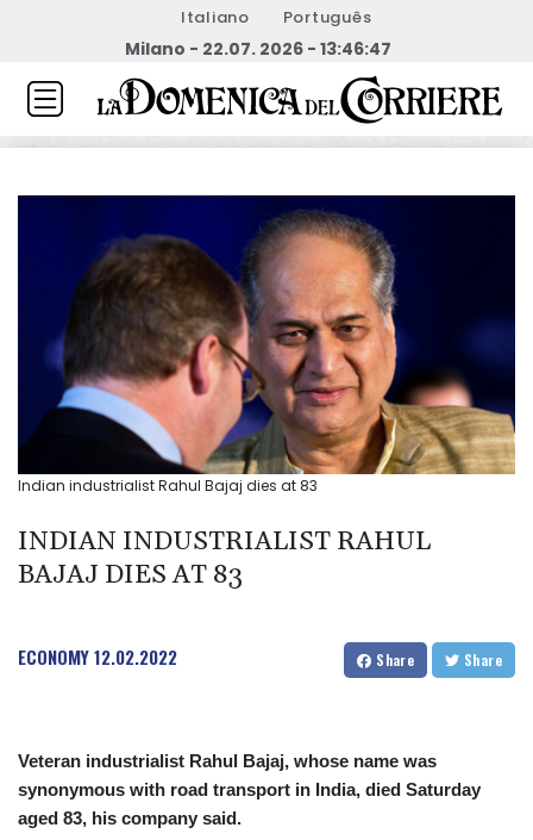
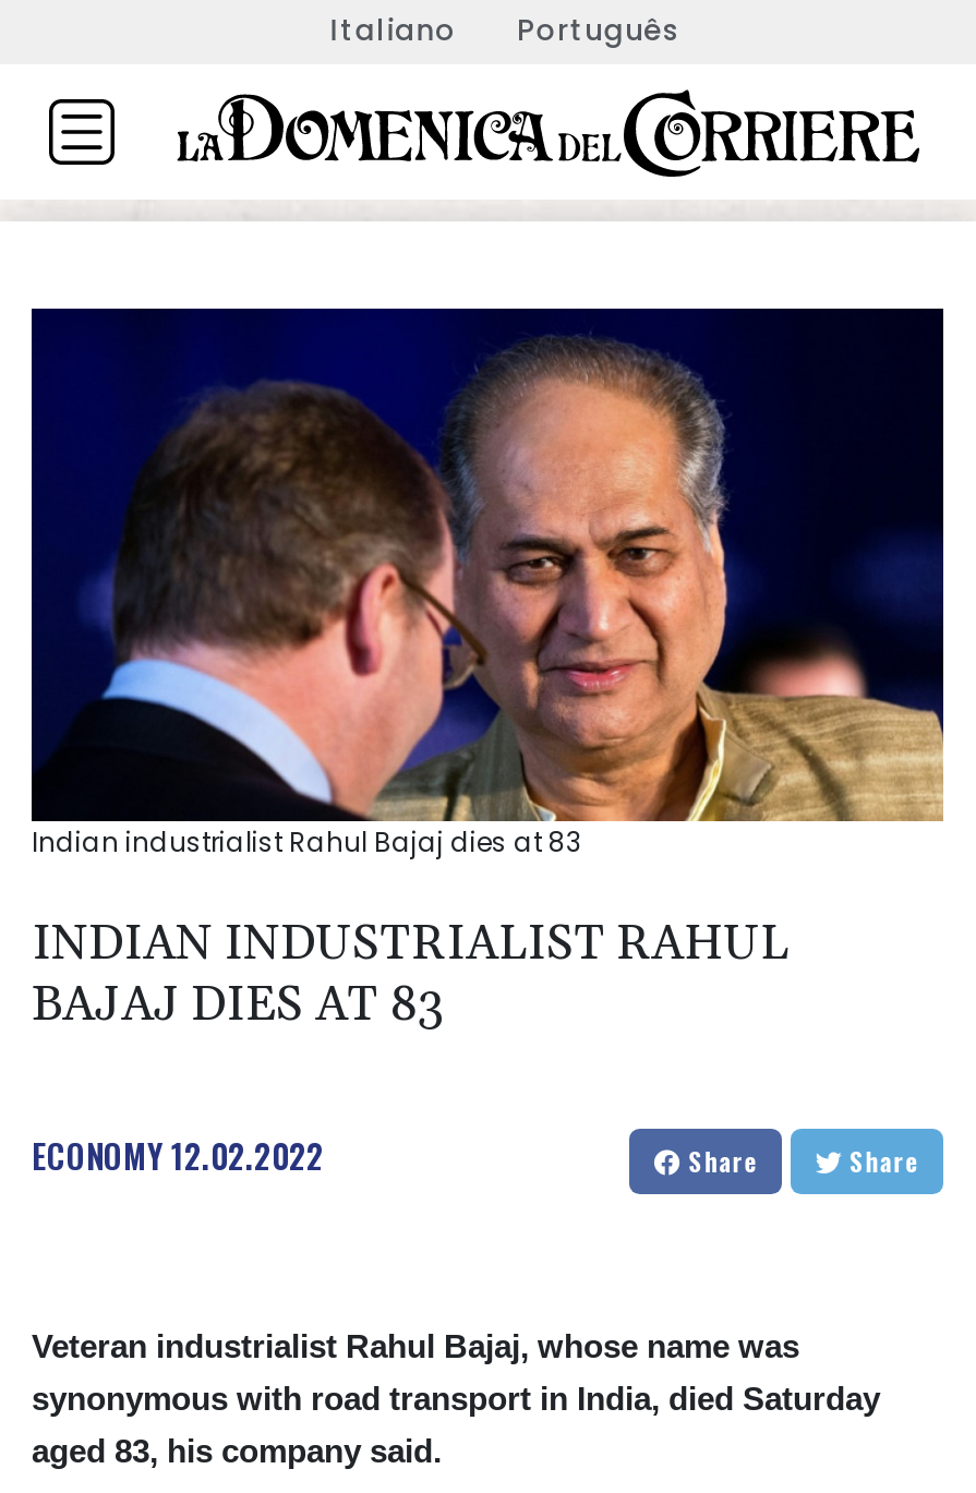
[125,37,391,61] Milano - 22.07. 2026 - 13:46:47 -> none

